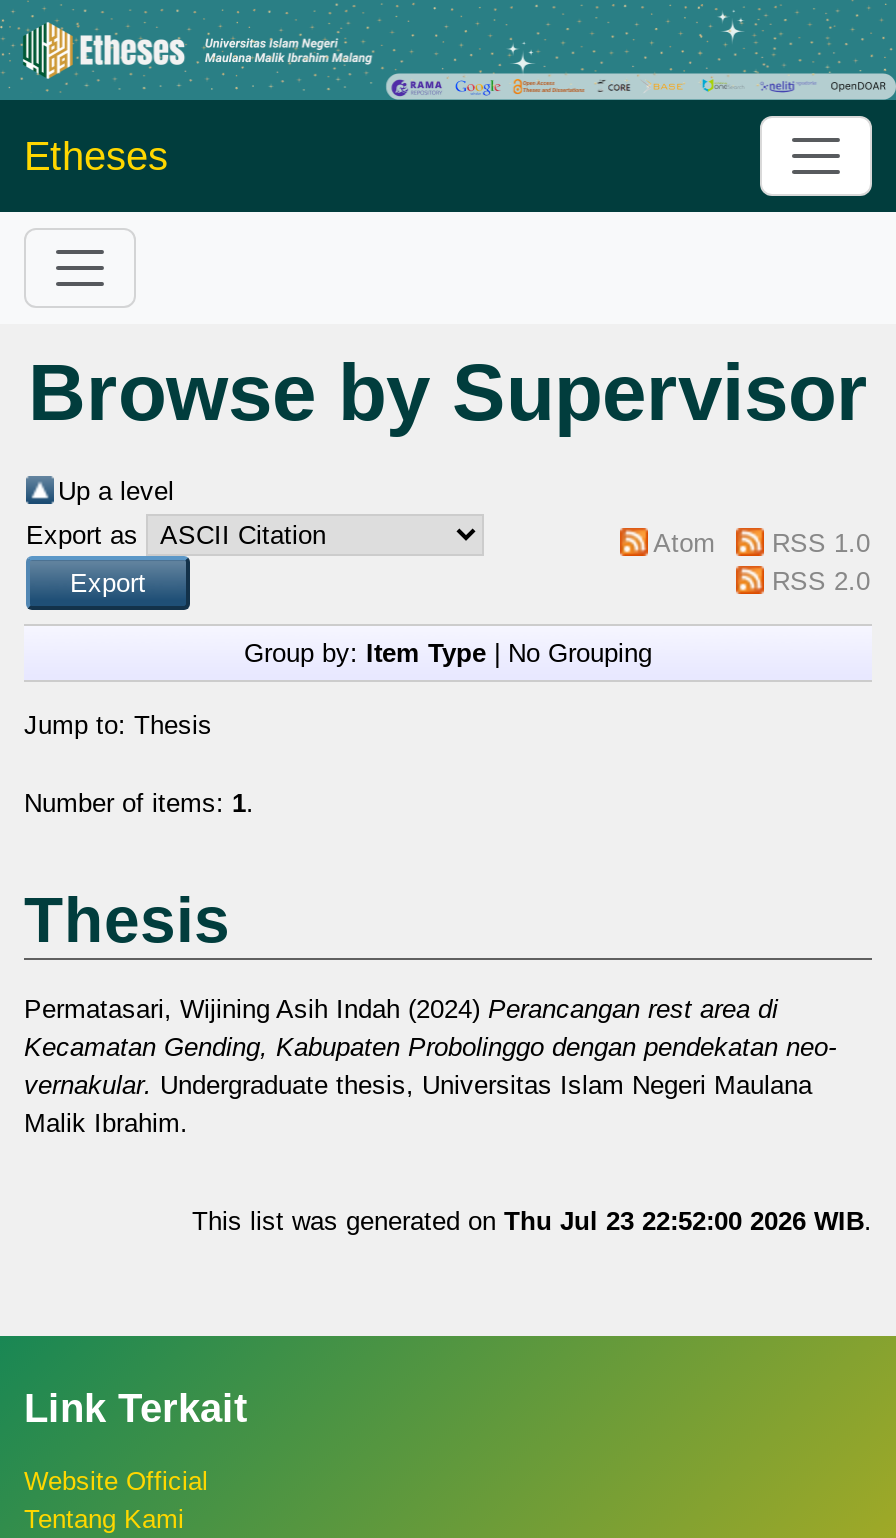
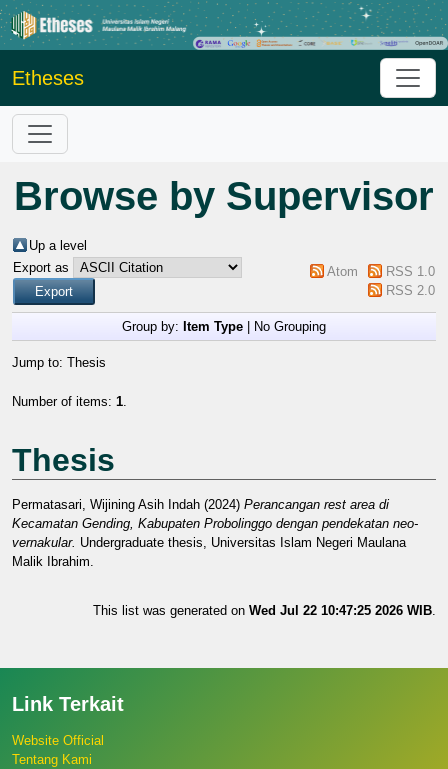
[192,1206,872,1236] This list was generated on Thu Jul 23 22:52:00 2026 WIB. -> [93,603,436,618] This list was generated on Wed Jul 22 10:47:25 2026 WIB.

